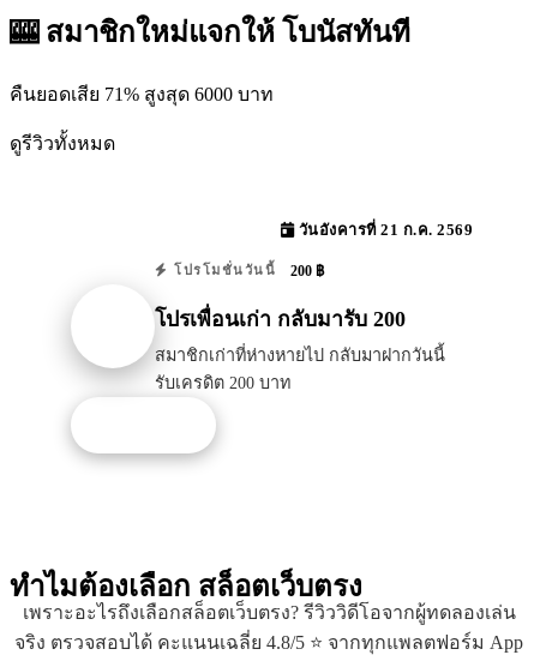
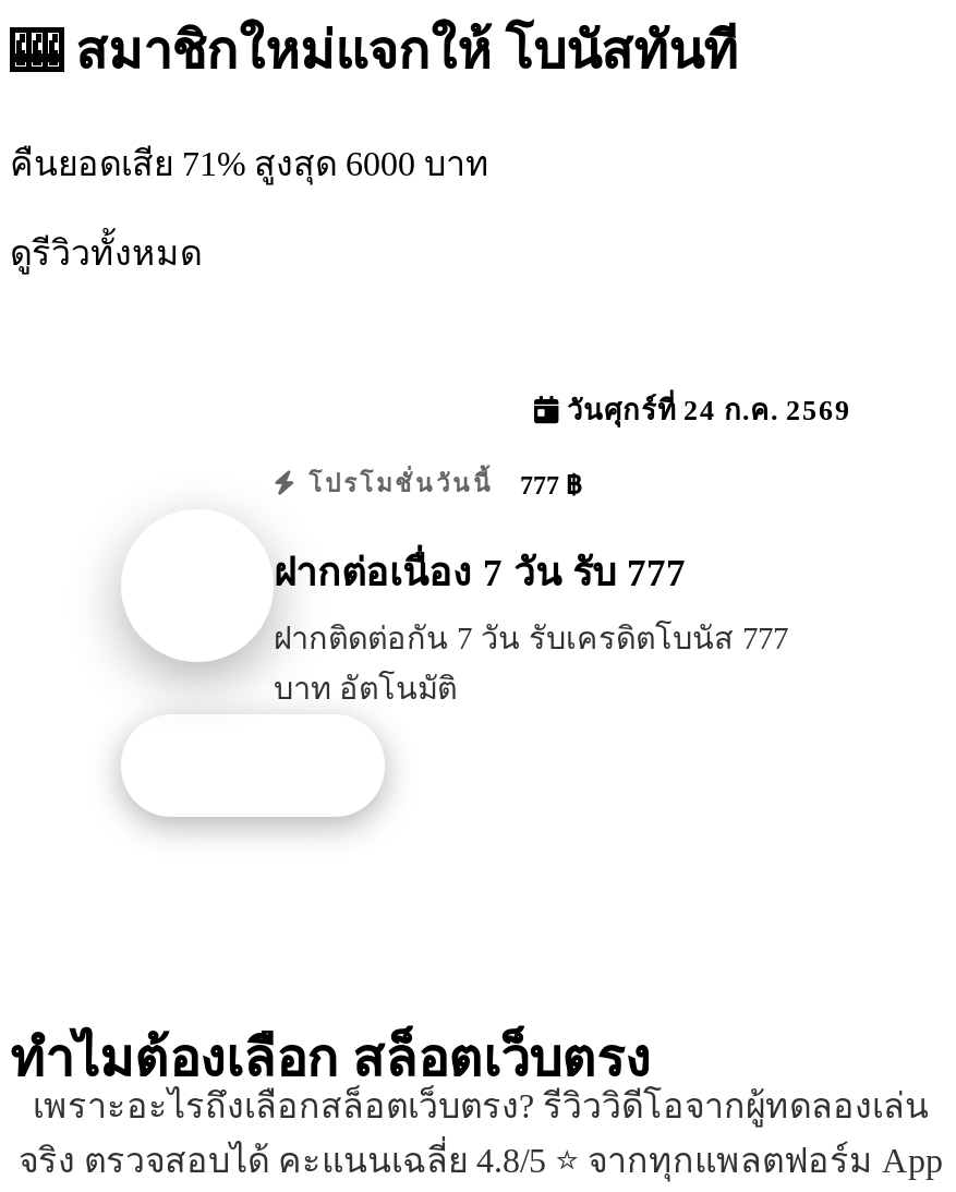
[294,221,473,238] วันอังคารที่ 21 ก.ค. 2569 -> [559,395,851,426] วันศุกร์ที่ 24 ก.ค. 2569
[169,262,324,279] โปรโมชั่นวันนี้ 200 ฿ -> [299,469,581,500] โปรโมชั่นวันนี้ 777 ฿
[155,307,406,331] โปรเพื่อนเก่า กลับมารับ 200 -> [274,551,686,595] ฝากต่อเนื่อง 7 วัน รับ 777
[155,346,445,393] สมาชิกเก่าที่ห่างหายไป กลับมาฝากวันนี้ | รับเครดิต 200 บาท -> [274,621,788,706] ฝากติดต่อกัน 7 วัน รับเครดิตโบนัส 777 | บาท อัตโนมัติ

